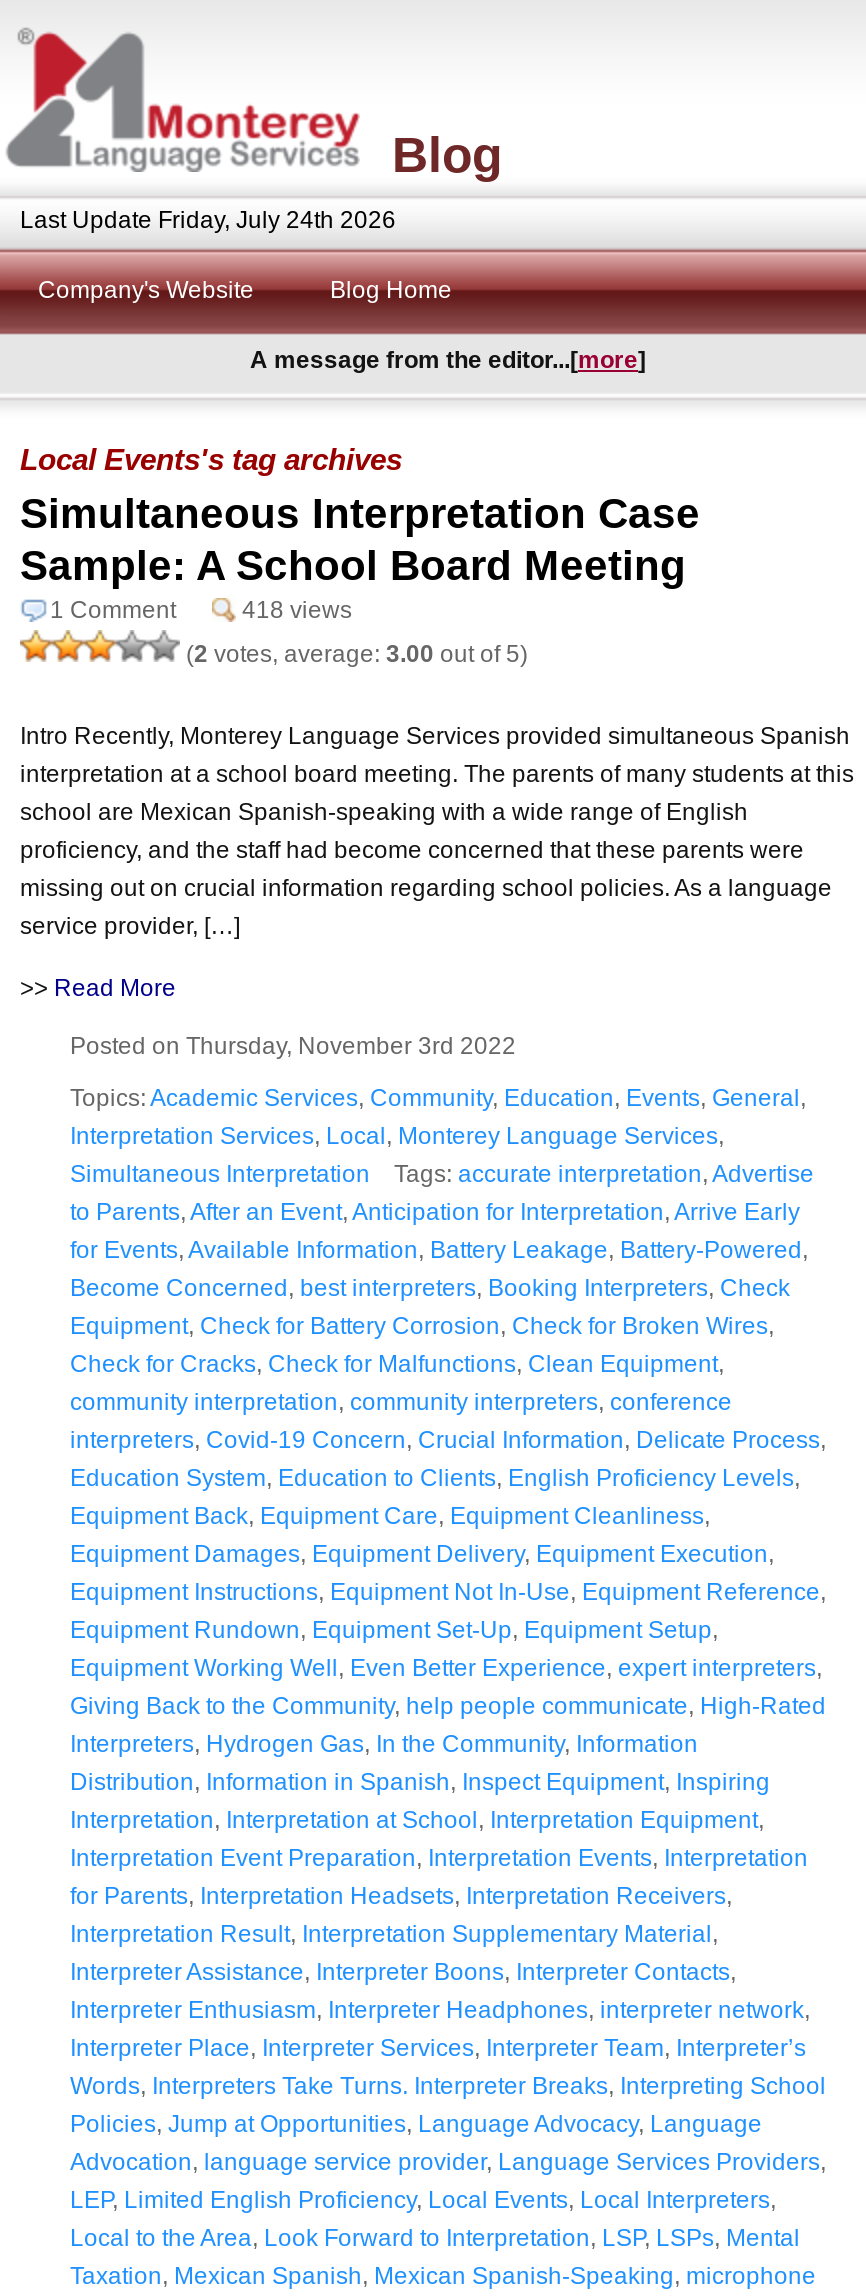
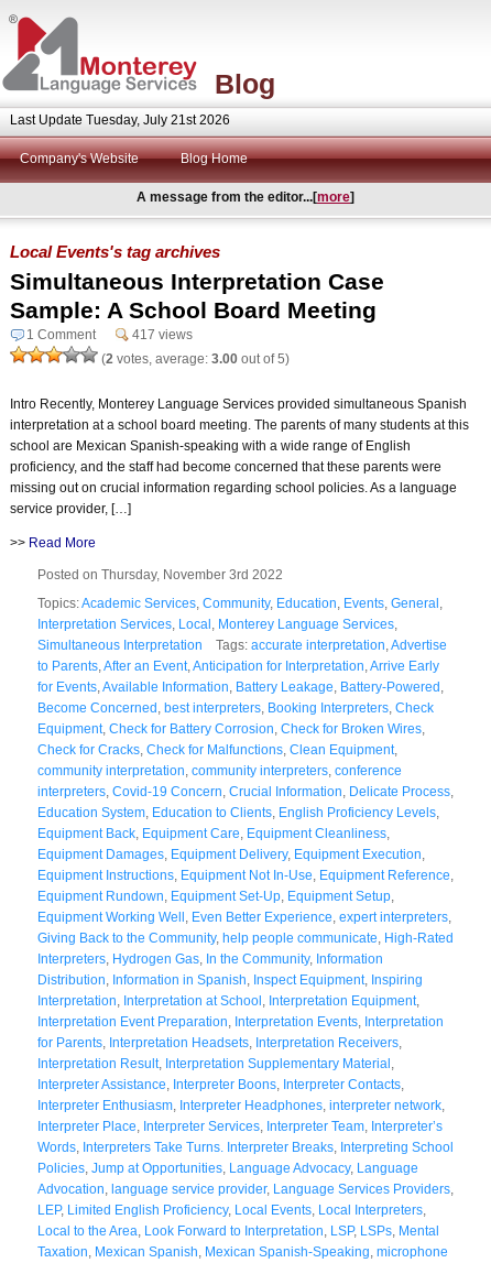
[20,206,396,234] Last Update Friday, July 24th 2026 -> [10,112,230,128] Last Update Tuesday, July 21st 2026
[242,596,352,624] 418 views -> [132,327,193,342] 417 views

